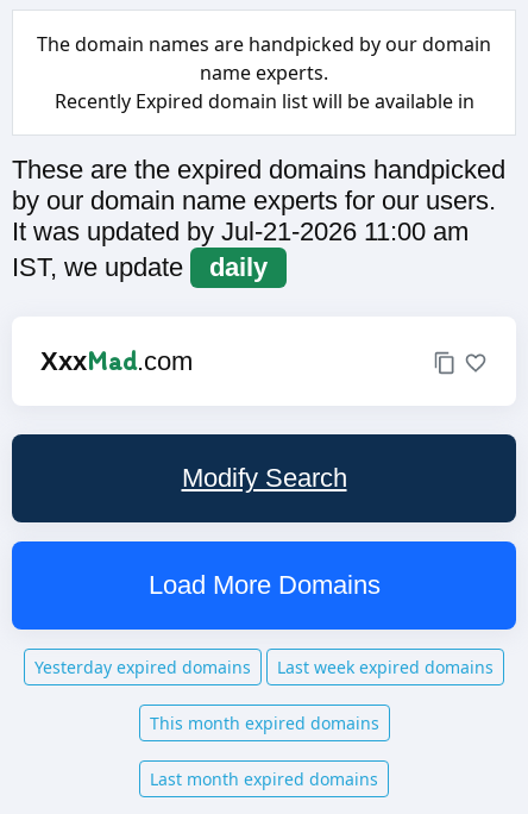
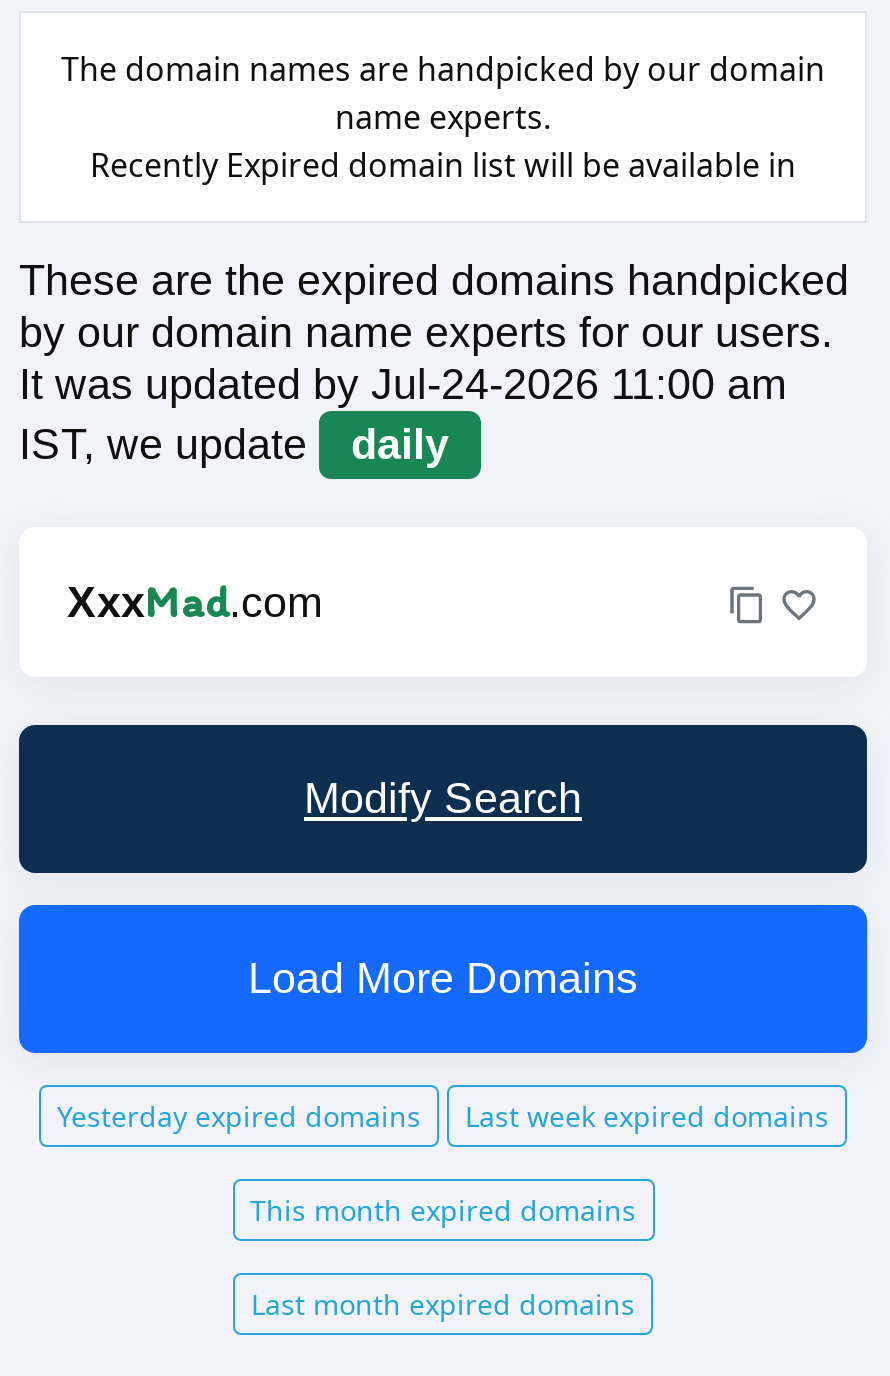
[12,217,469,247] It was updated by Jul-21-2026 11:00 am -> [19,359,787,409] It was updated by Jul-24-2026 11:00 am

